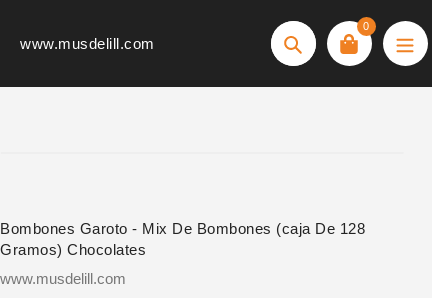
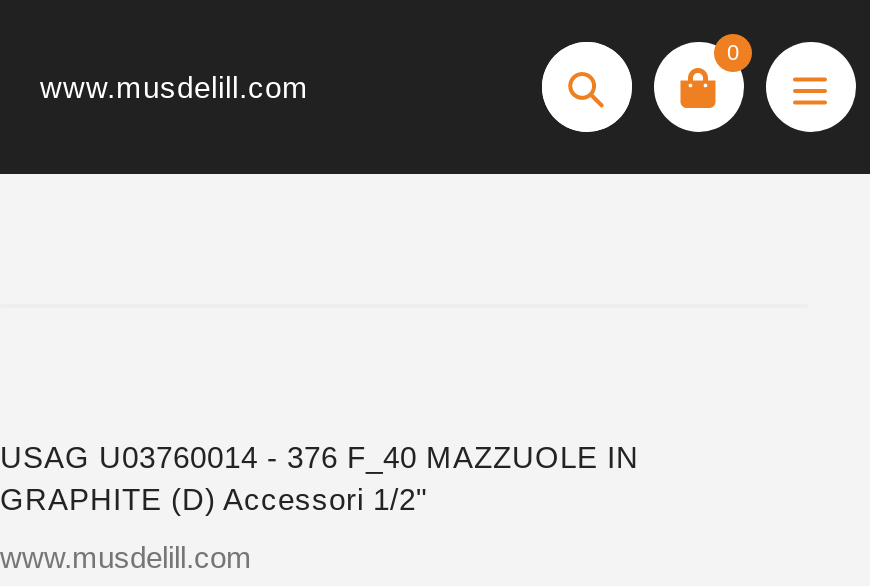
[0,220,365,258] Bombones Garoto - Mix De Bombones (caja De 128 | Gramos) Chocolates -> [0,440,639,516] USAG U03760014 - 376 F_40 MAZZUOLE IN | GRAPHITE (D) Accessori 1/2"

